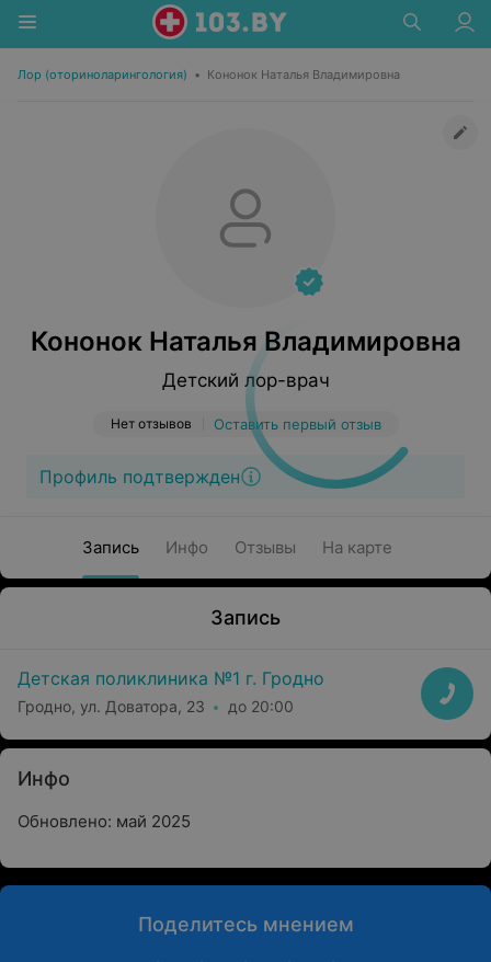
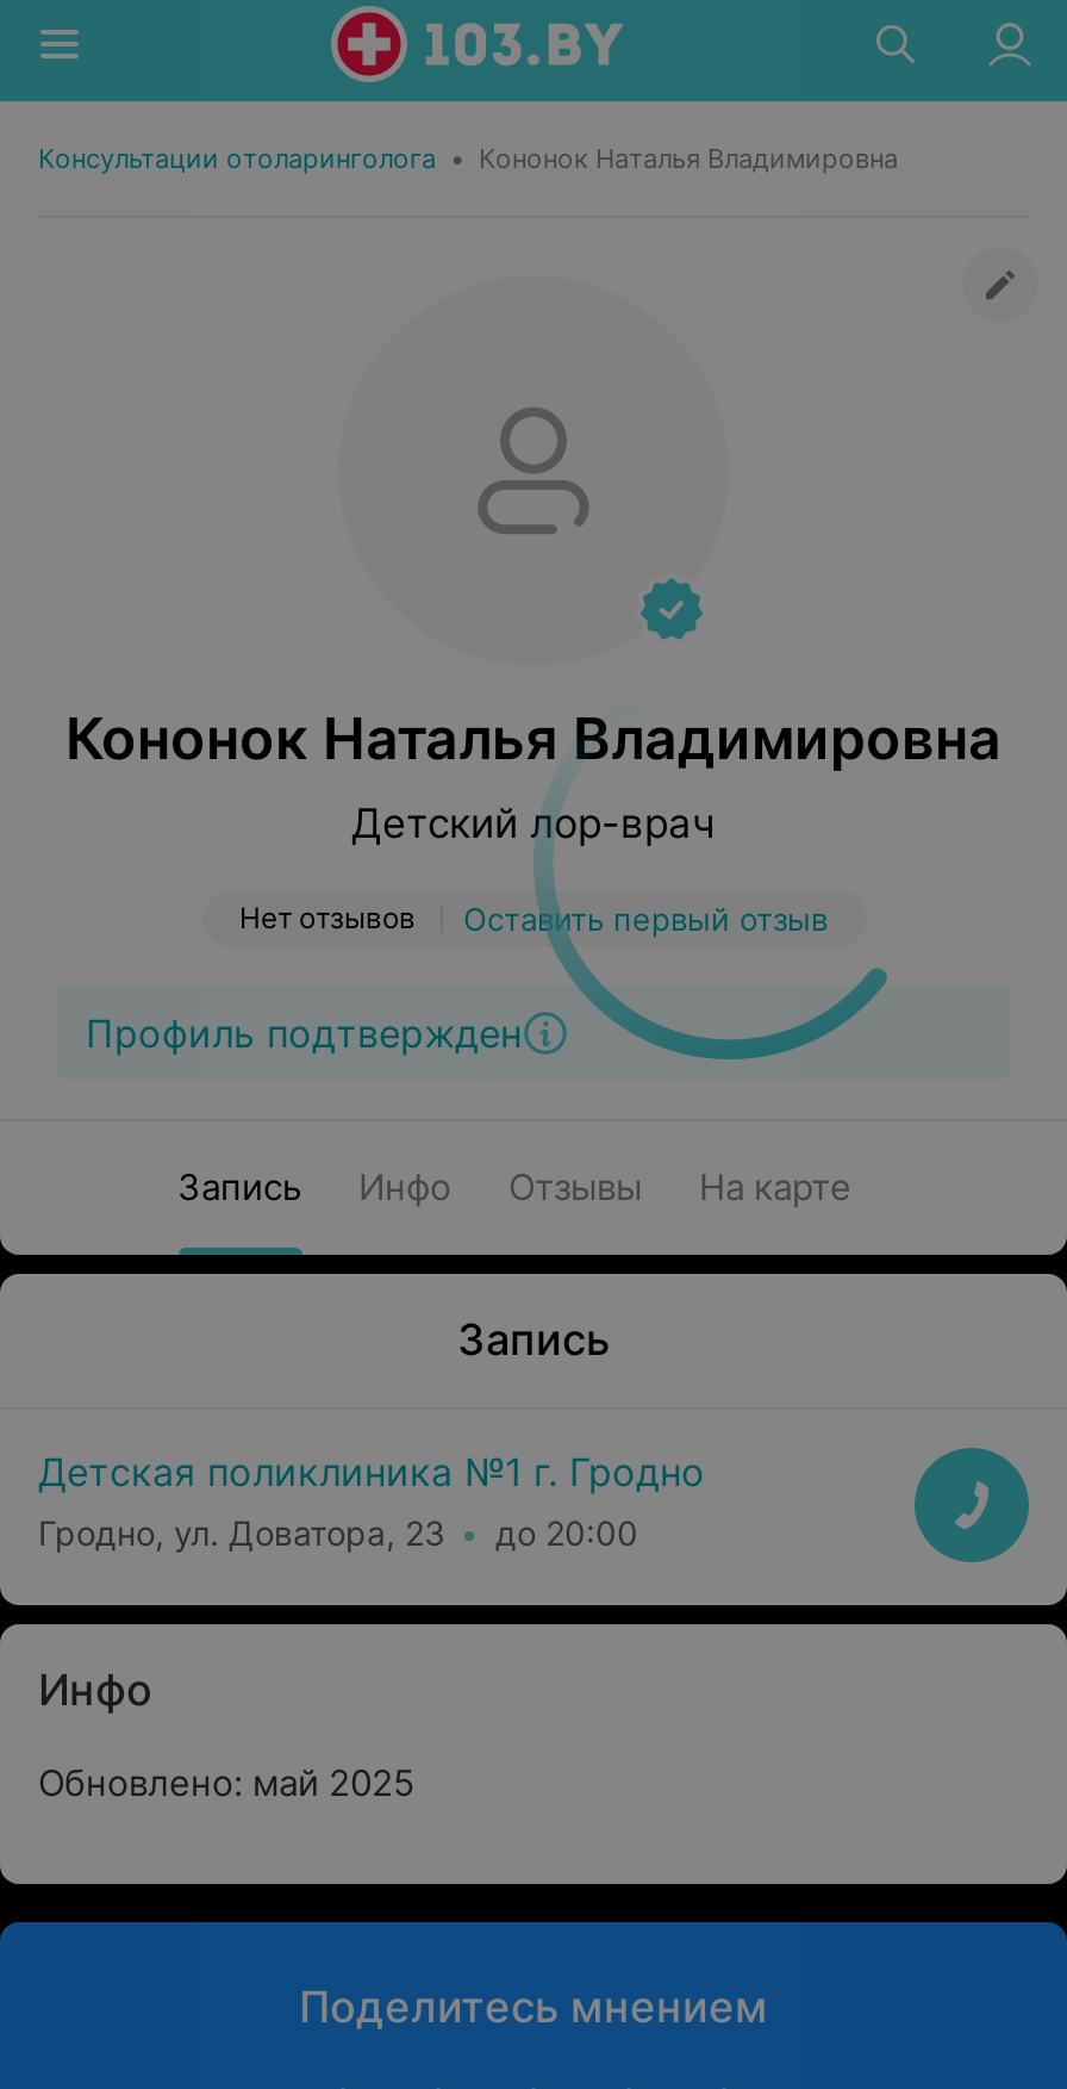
[18,67,400,82] Лор (оториноларингология) • Кононок Наталья Владимировна -> [38,142,898,175] Консультации отоларинголога • Кононок Наталья Владимировна

